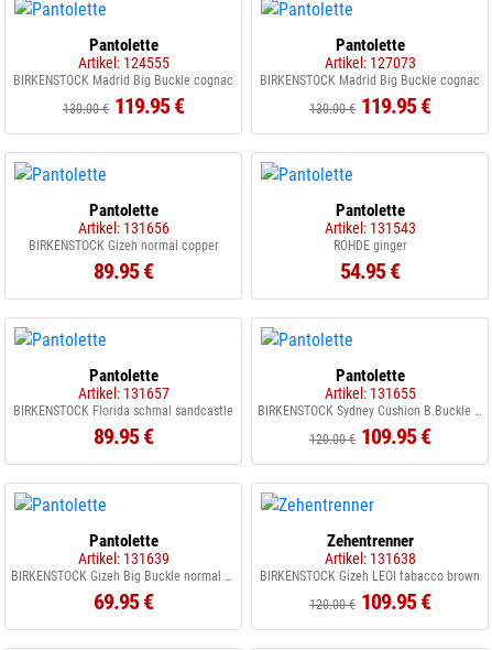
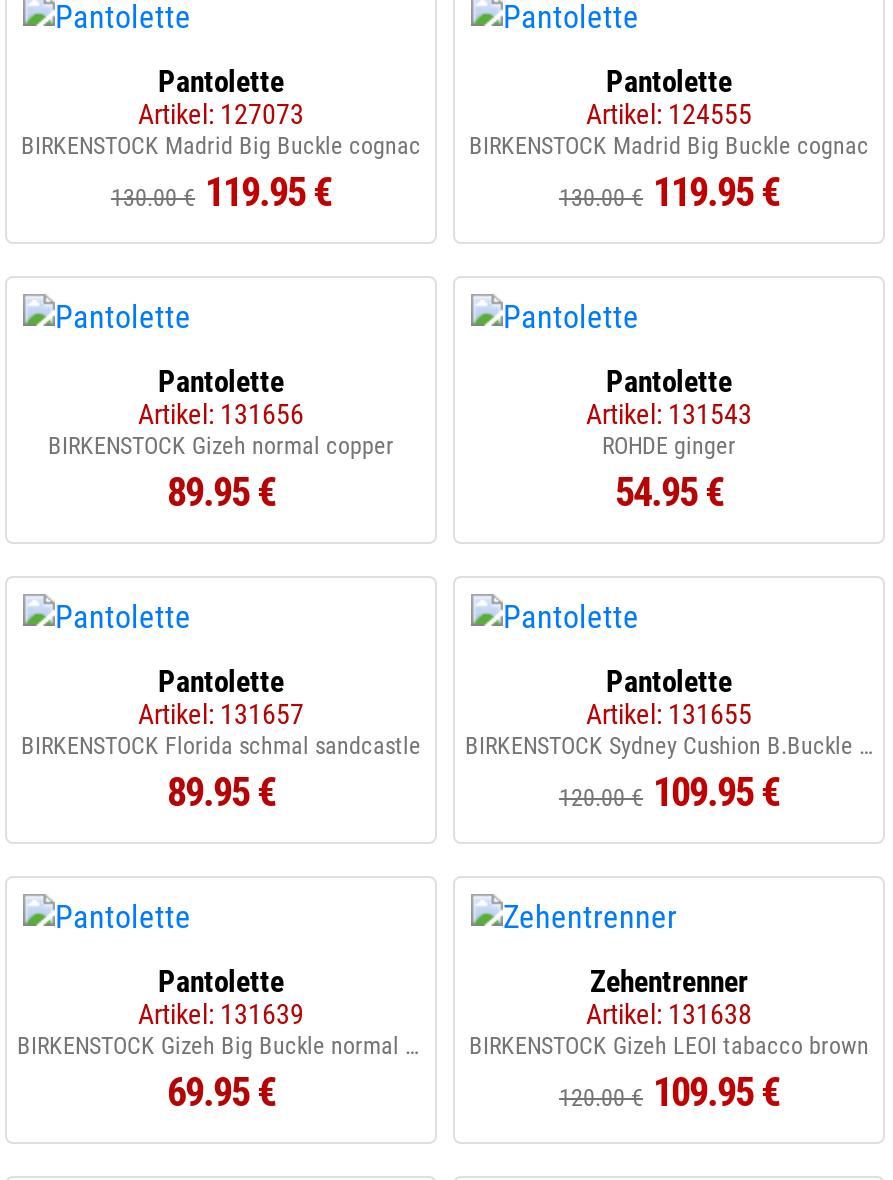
[78,54,169,72] Artikel: 124555 -> [138,98,304,130] Artikel: 127073
[324,54,416,72] Artikel: 127073 -> [586,98,752,130] Artikel: 124555

